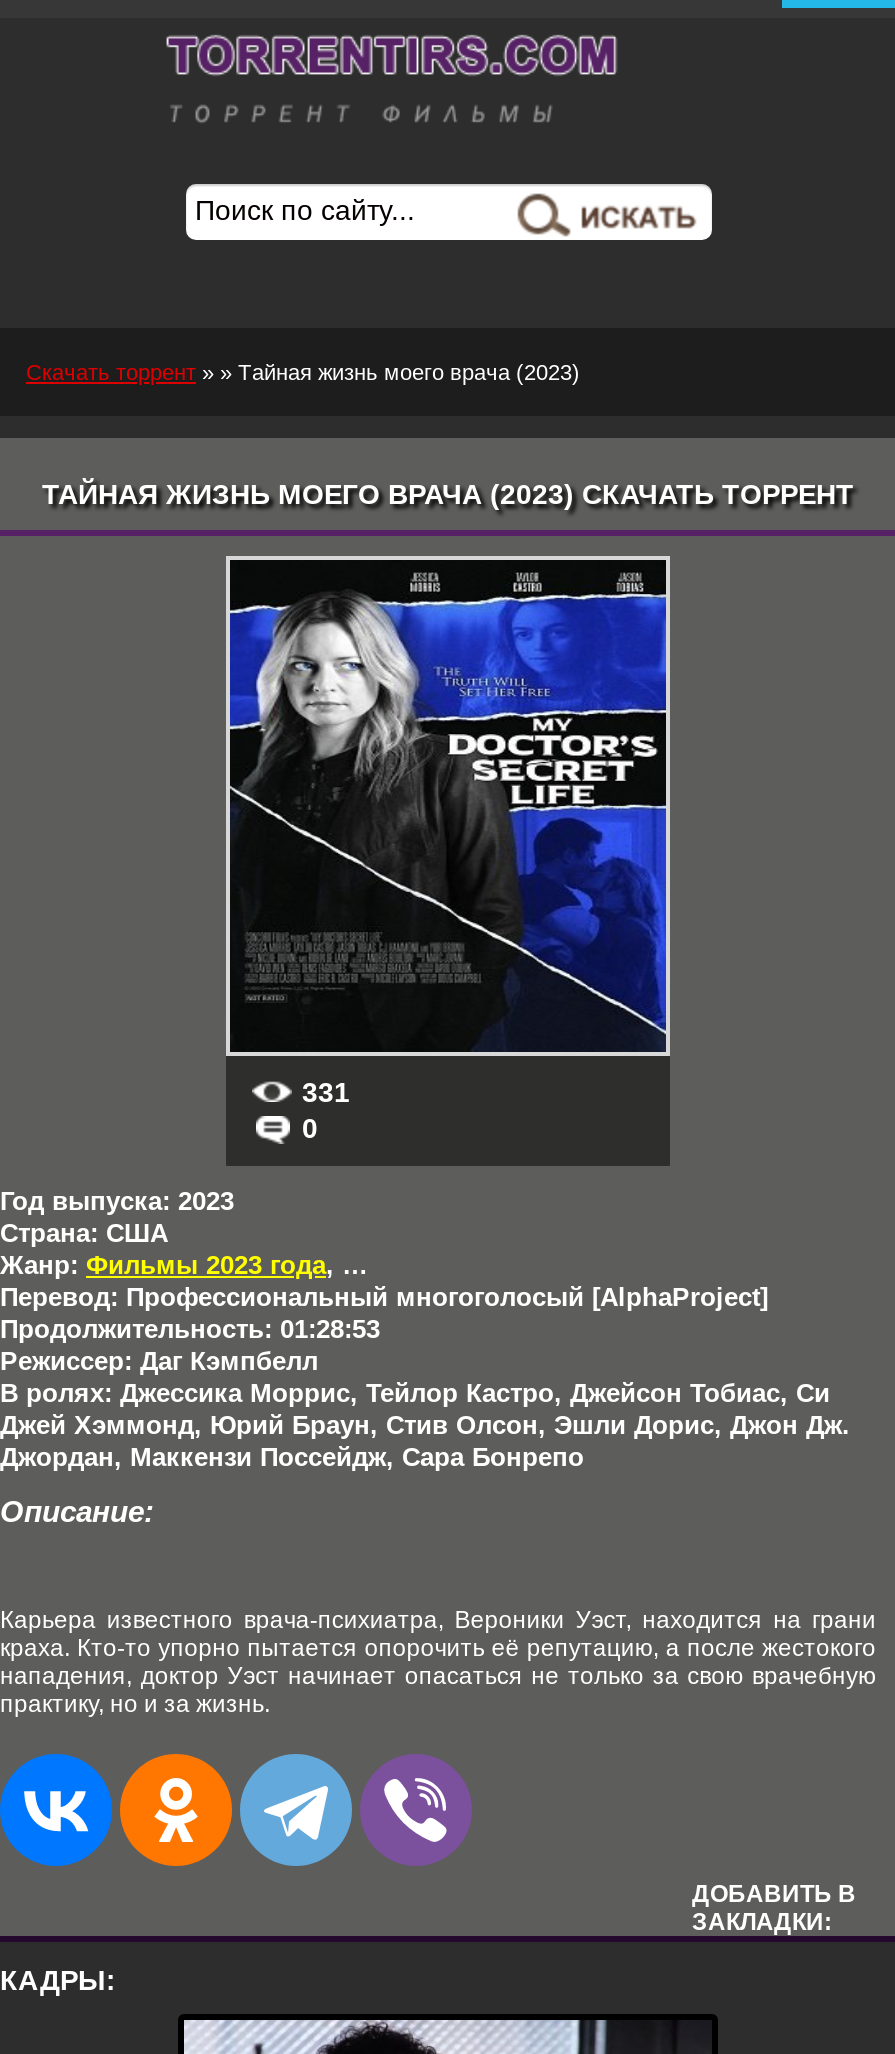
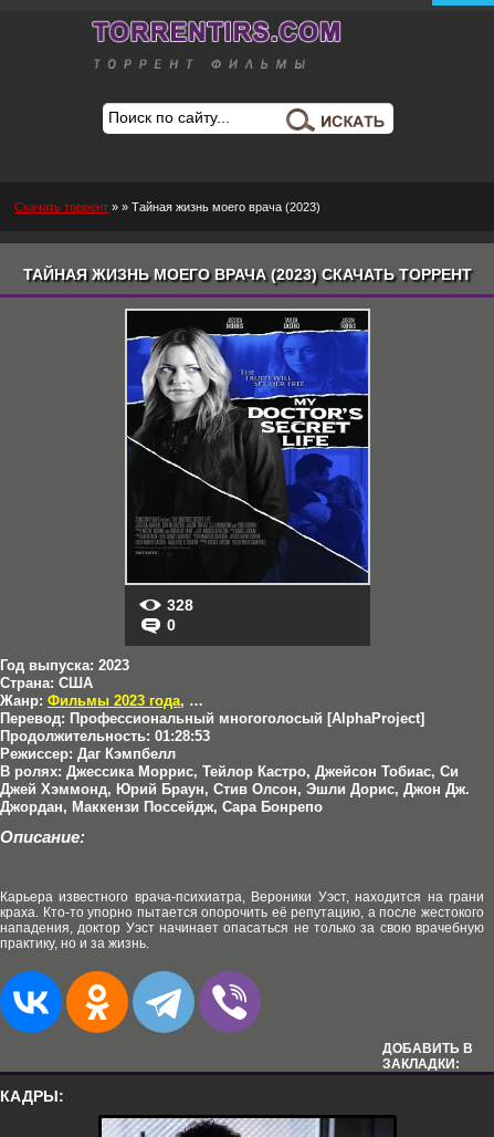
[302,1076,350,1108] 331 -> [167,596,193,614] 328

